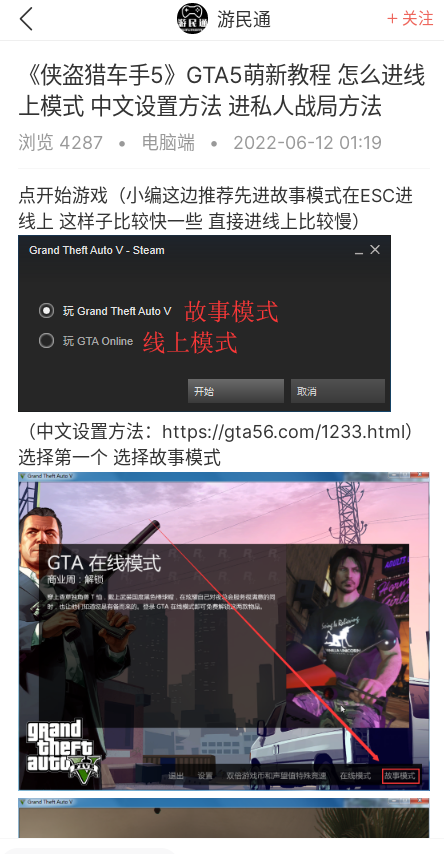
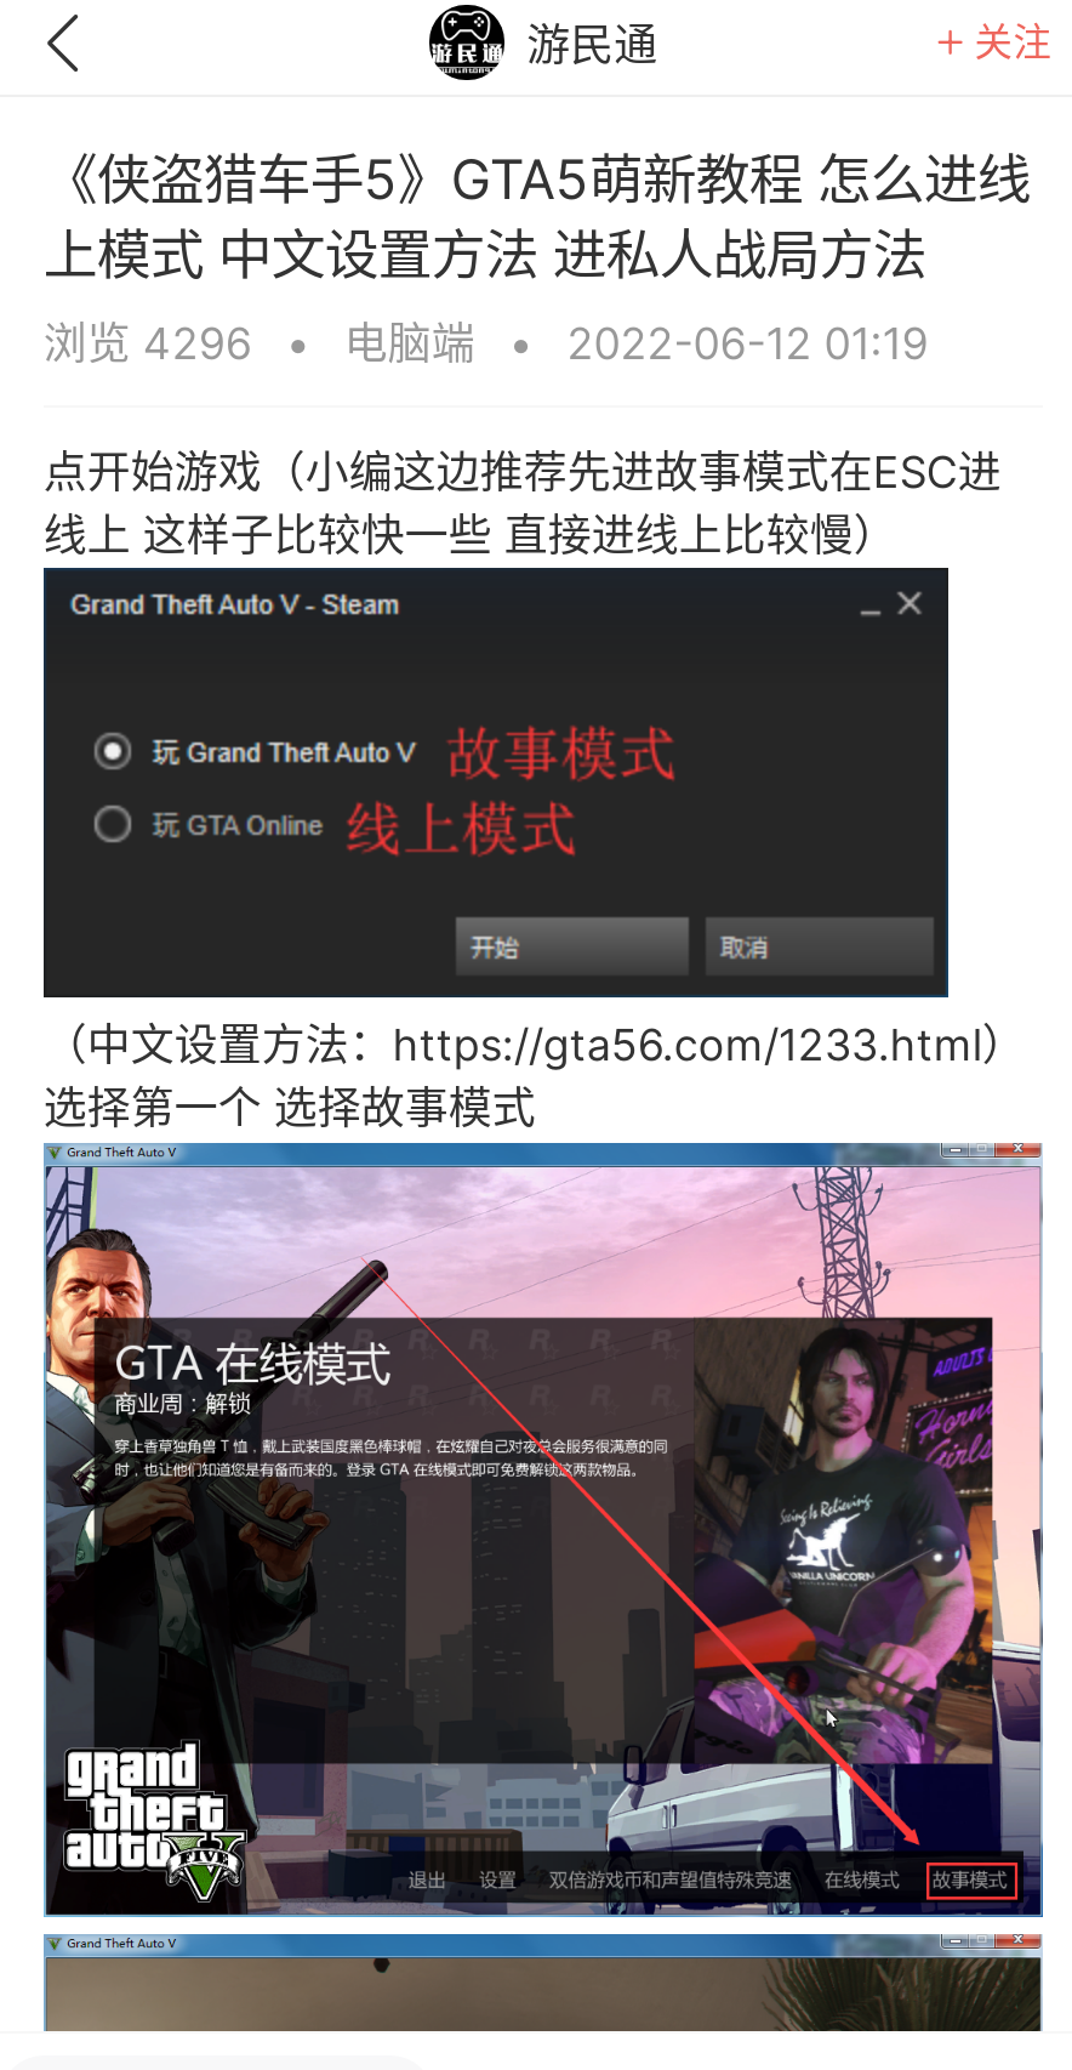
[18,132,103,153] 浏览 4287 -> [43,317,252,368] 浏览 4296

